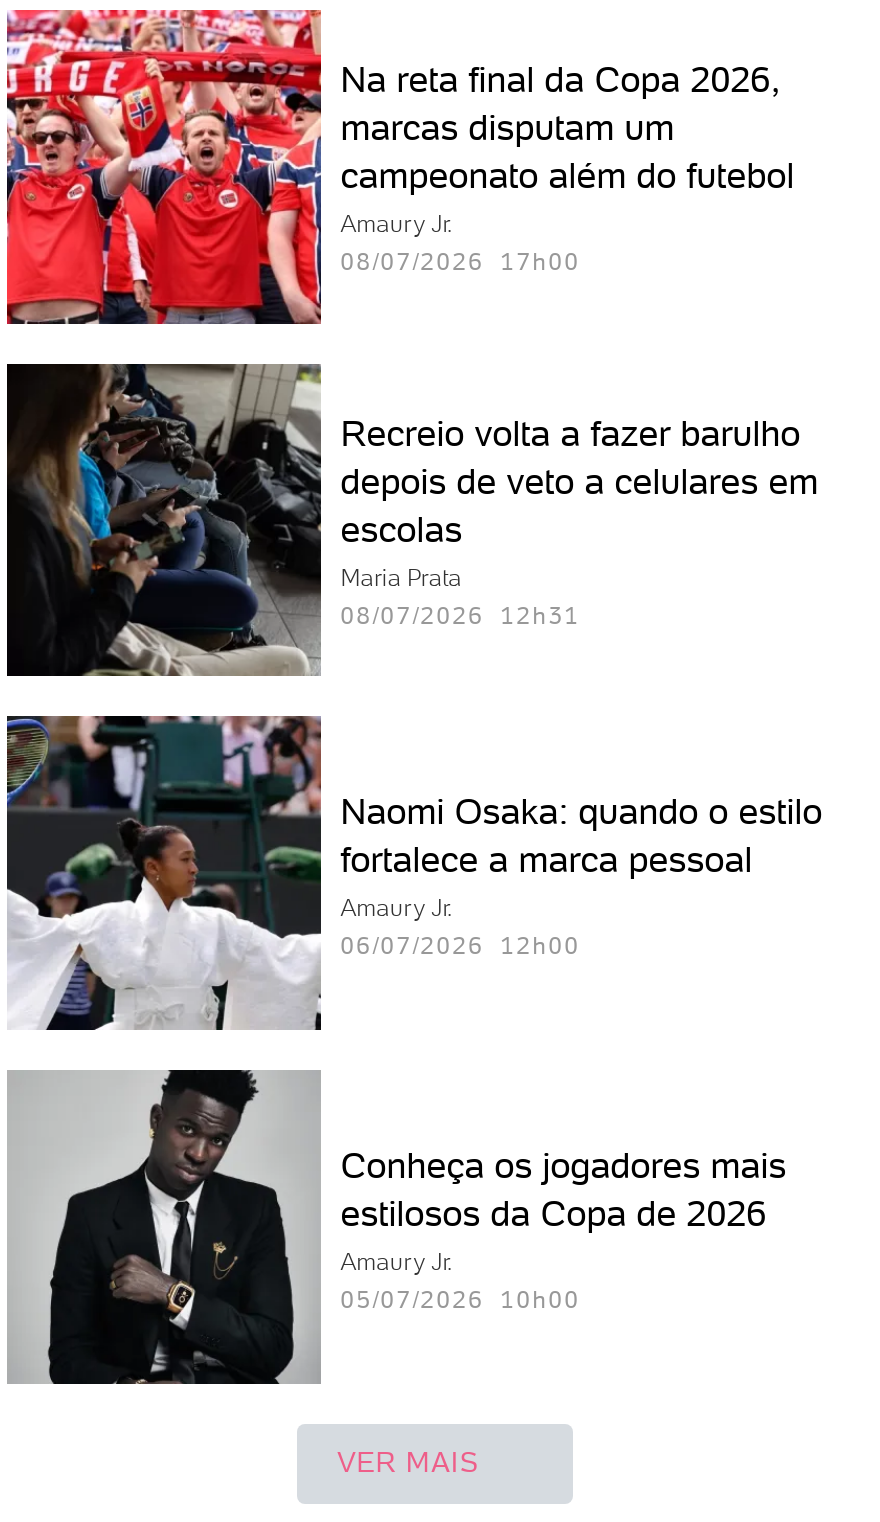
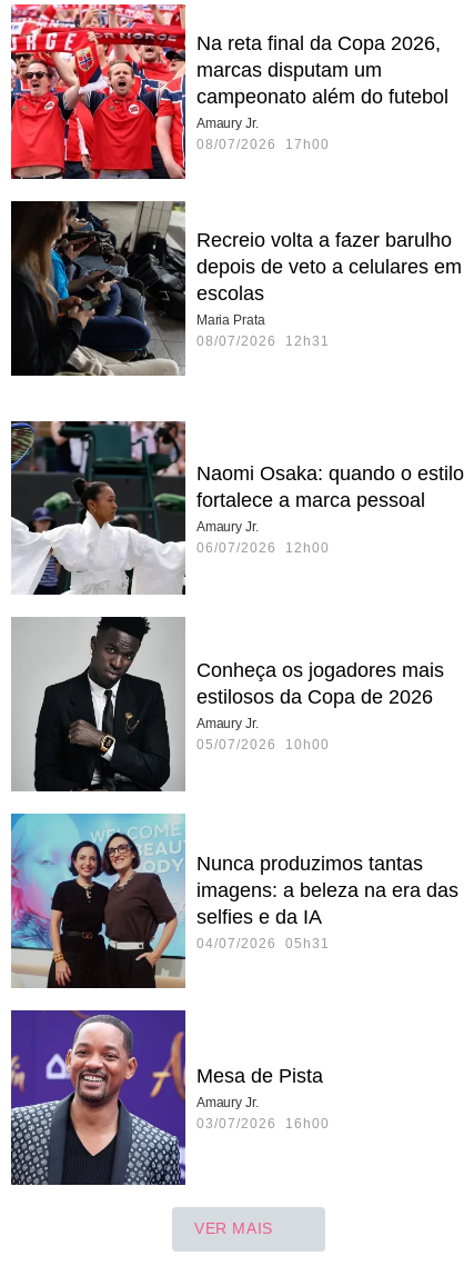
none -> [10,813,458,989] [image] | Nunca produzimos tantas | imagens: a beleza na era das | selfies e da IA | 04/07/2026 05h31
none -> [11,1010,329,1186] [image] | Mesa de Pista | Amaury Jr. | 03/07/2026 16h00

